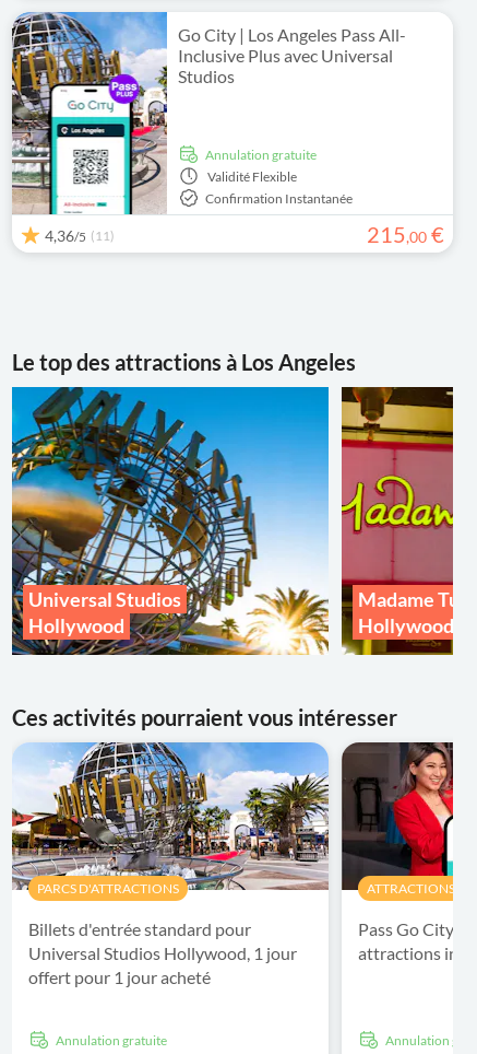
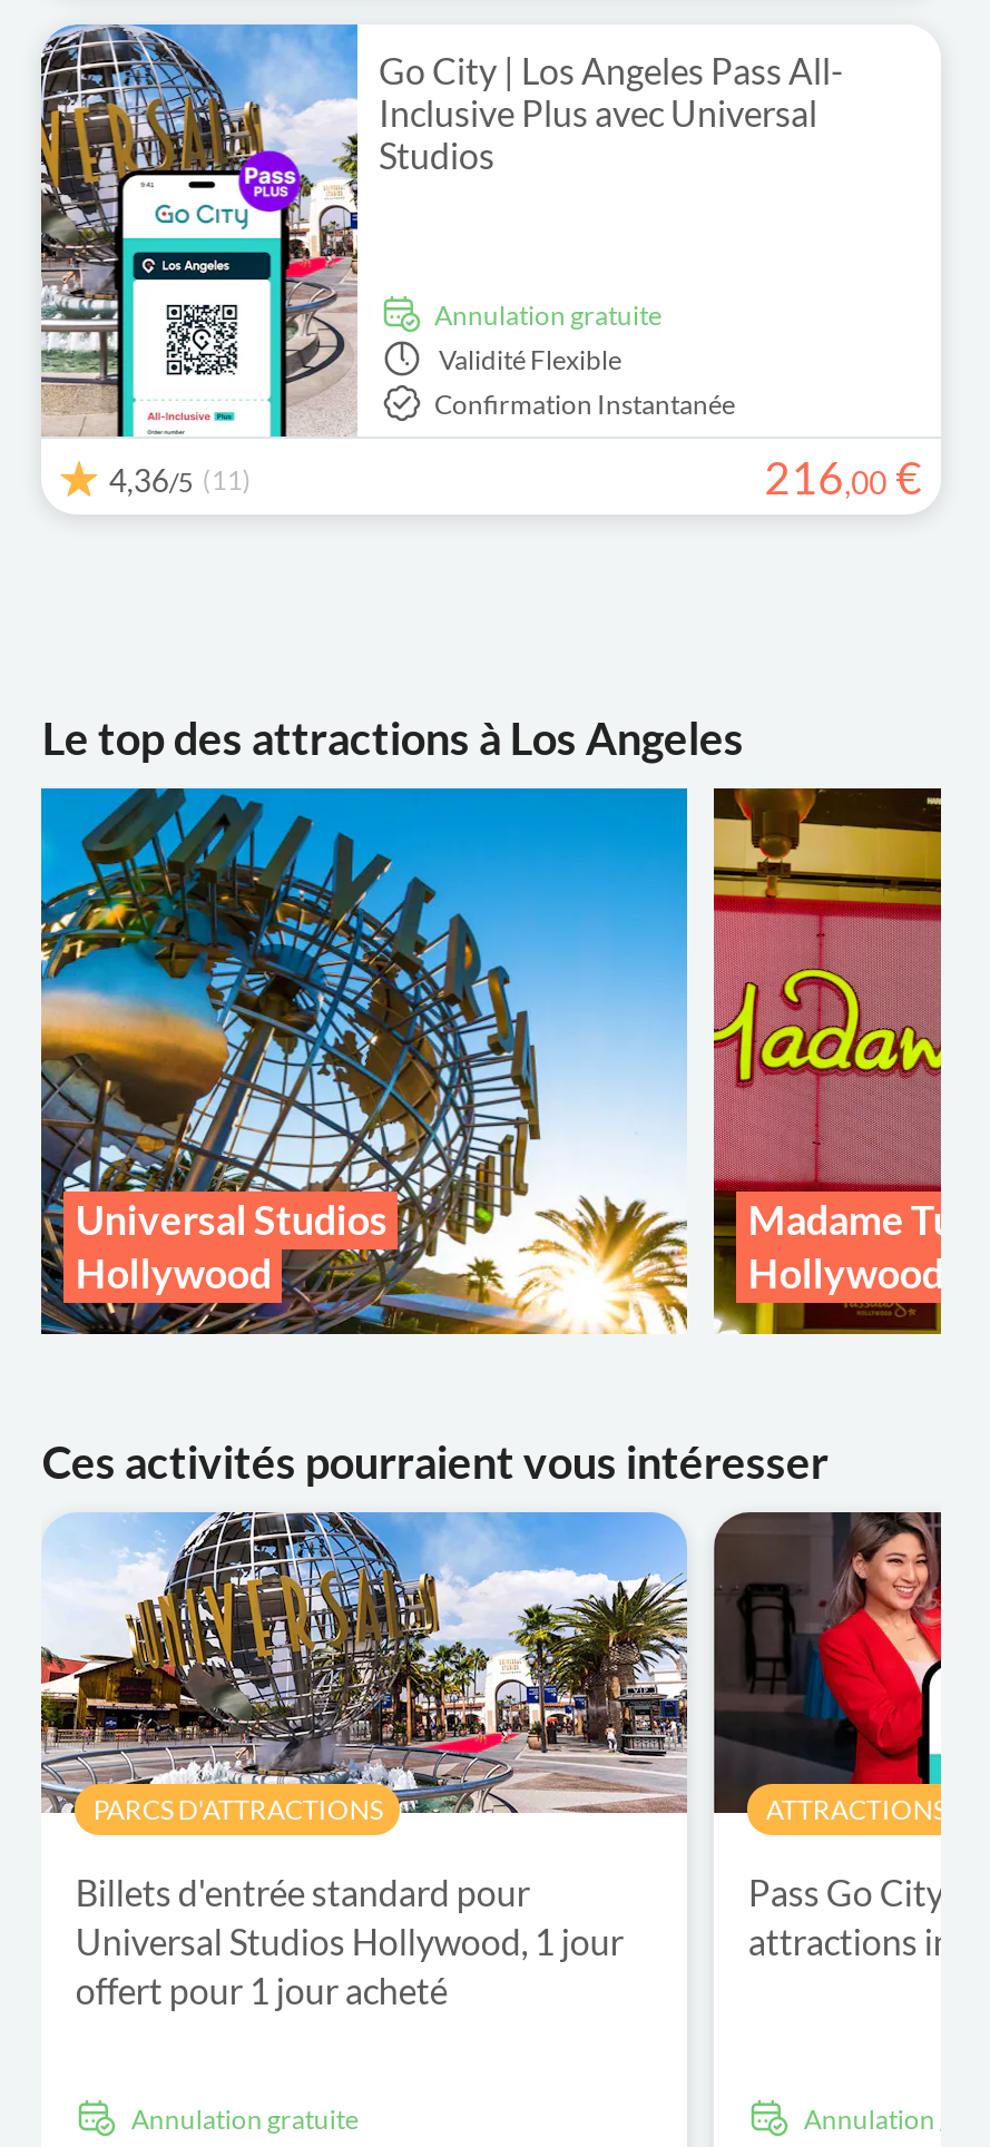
[366,221,444,247] 215, 00 € -> [764,450,922,503] 216, 00 €

